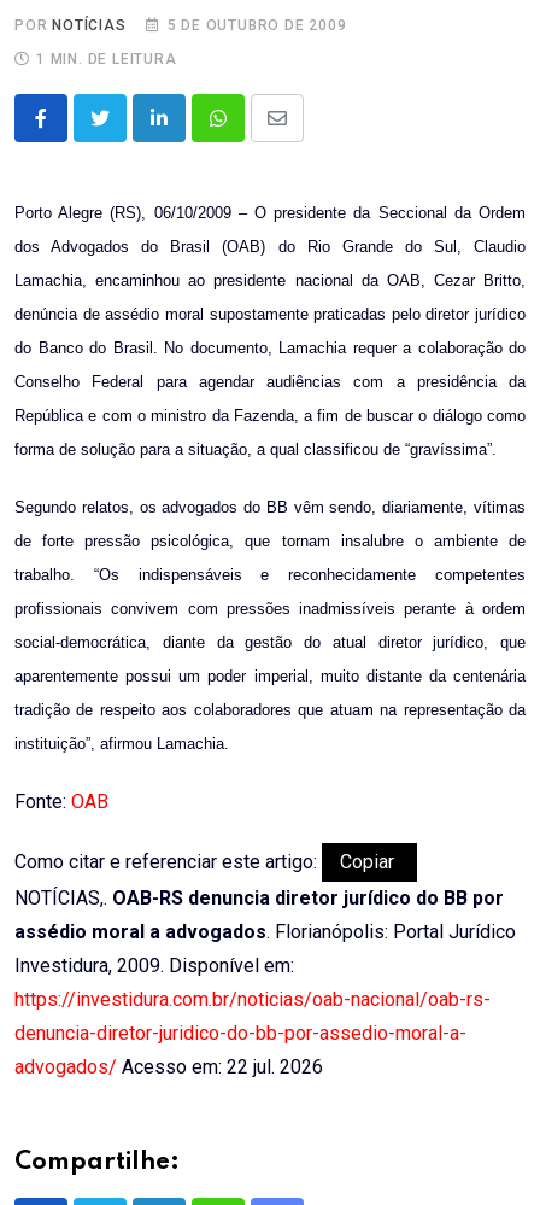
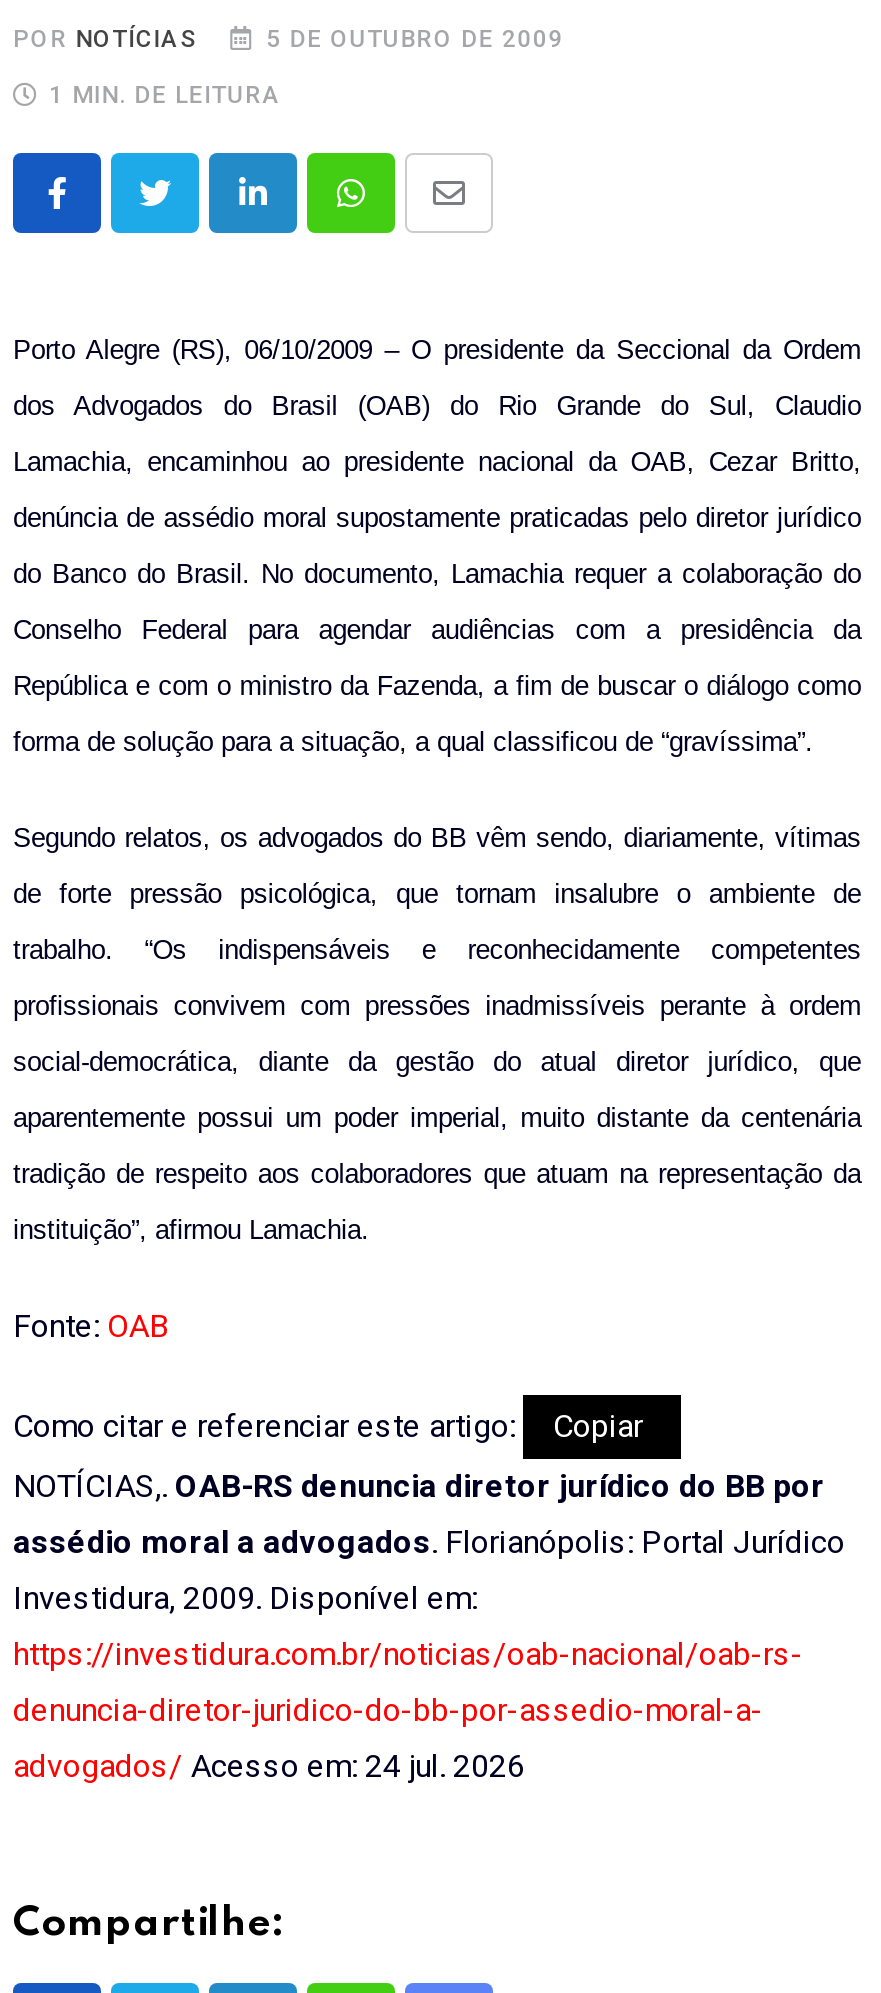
[14,1056,323,1079] advogados/ Acesso em: 22 jul. 2026 -> [13,1748,525,1786] advogados/ Acesso em: 24 jul. 2026

